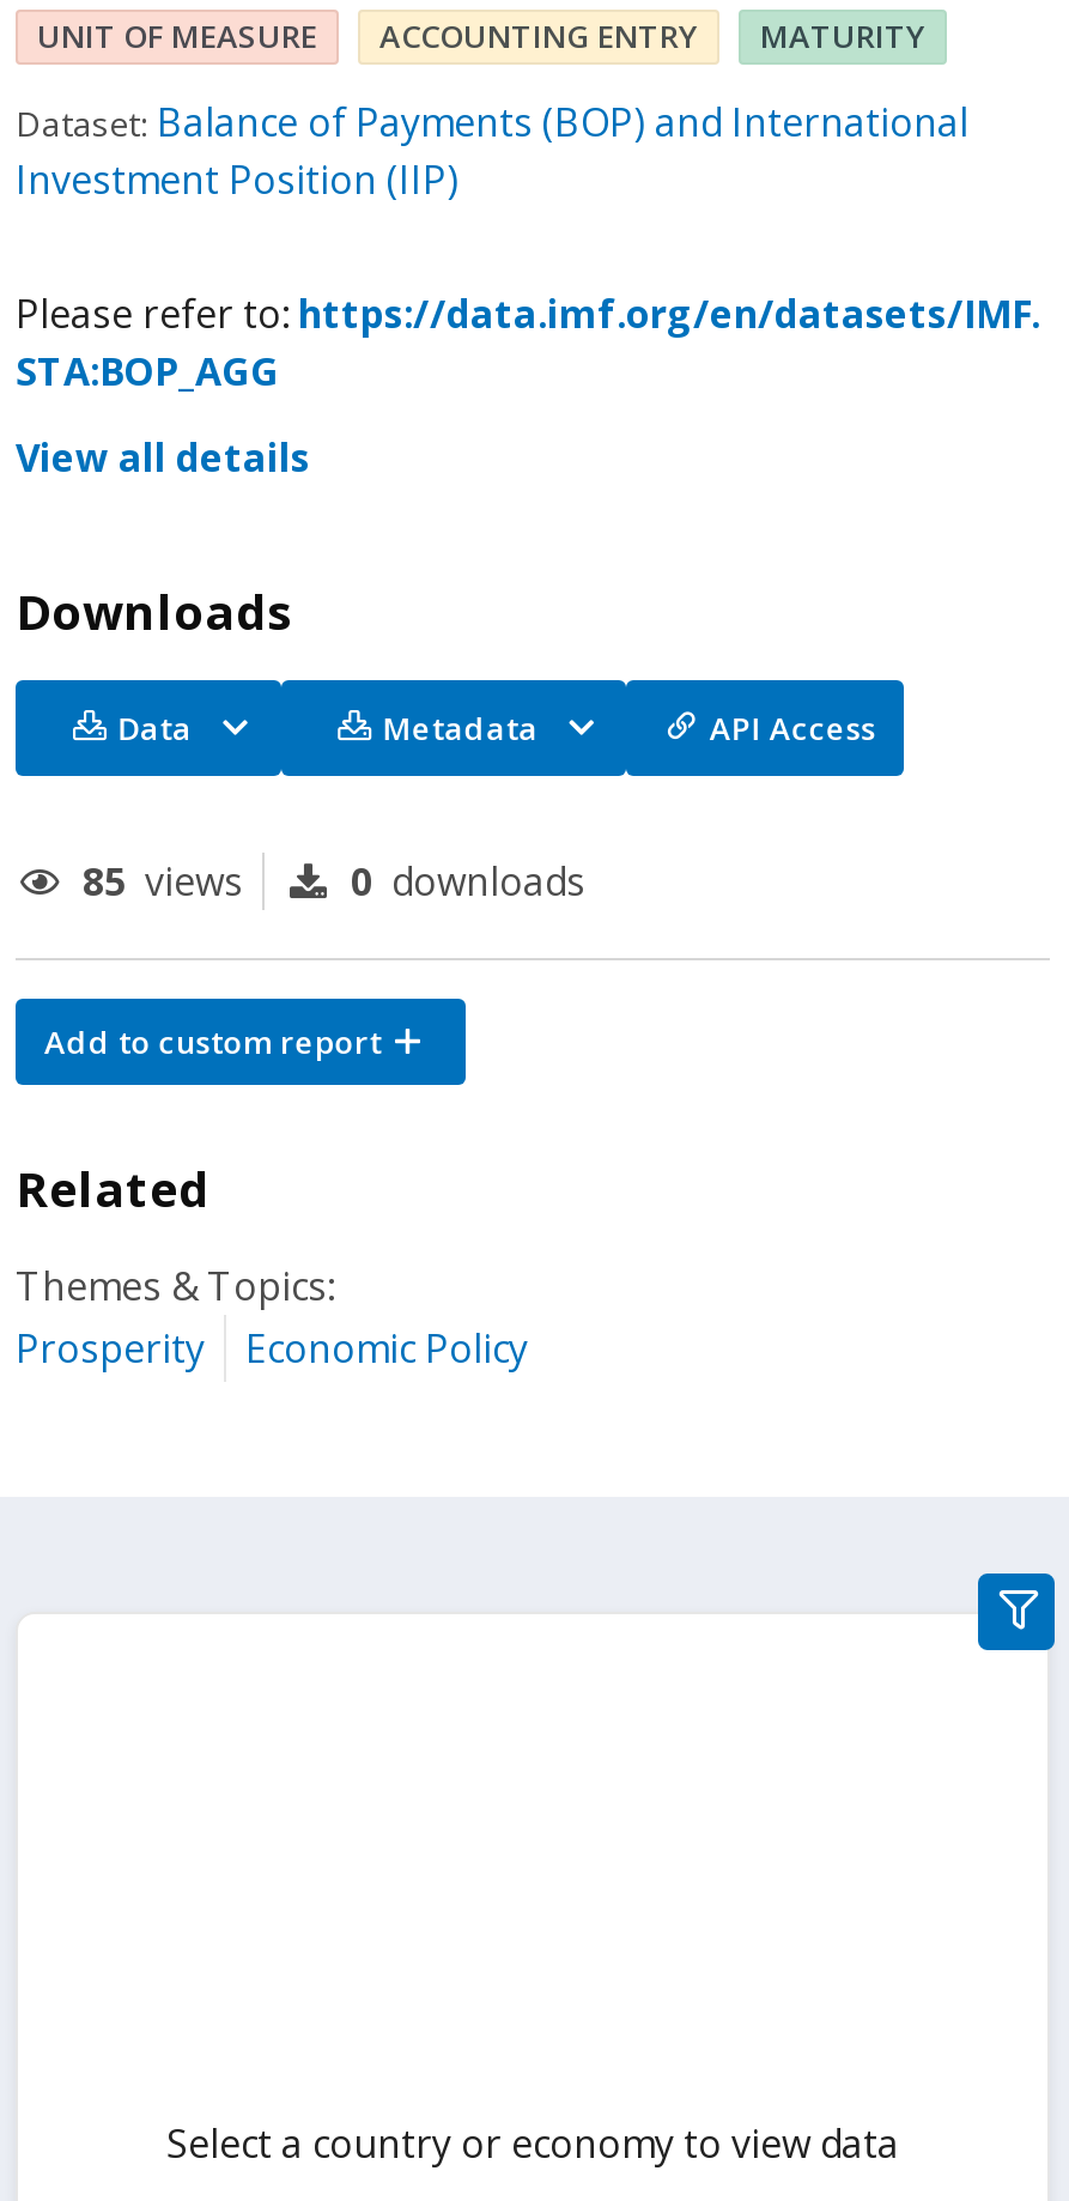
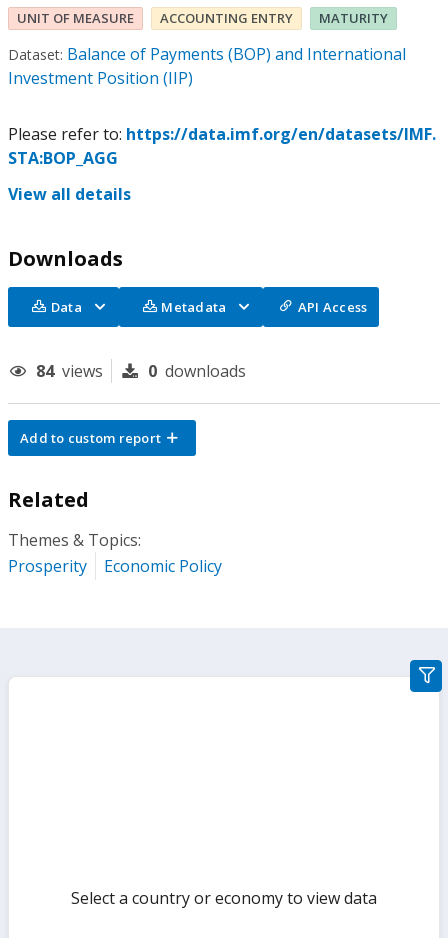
[83,855,243,908] 85 views -> [36,360,103,382] 84 views

